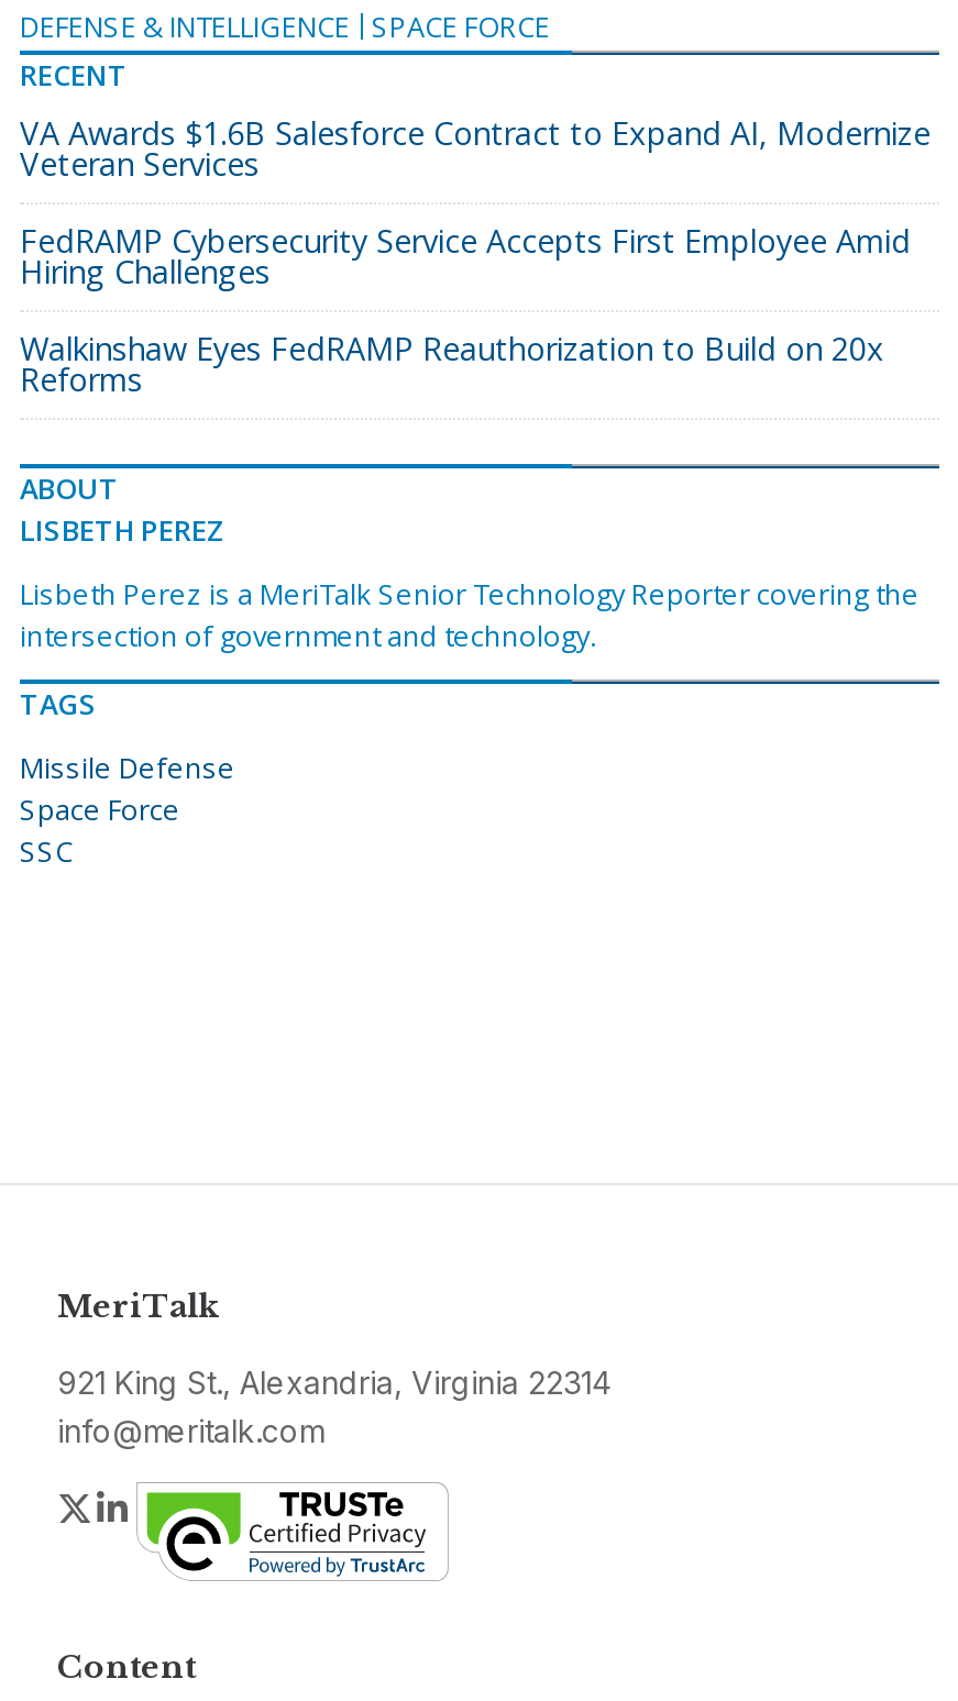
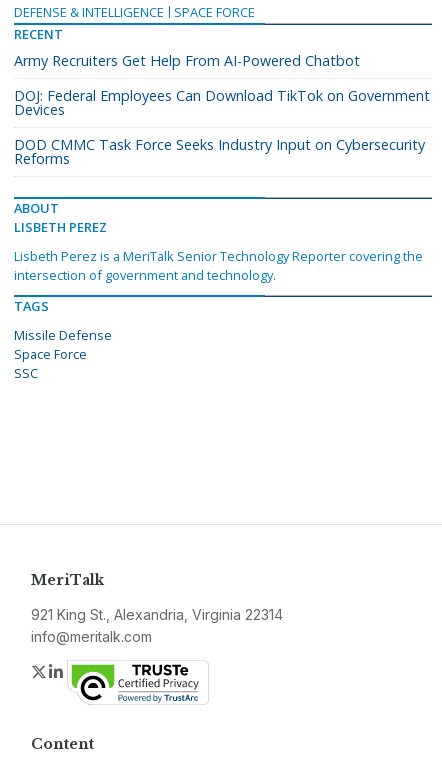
[20,112,931,185] VA Awards $1.6B Salesforce Contract to Expand AI, Modernize | Veteran Services -> [14,51,360,70] Army Recruiters Get Help From AI-Powered Chatbot
[20,220,911,293] FedRAMP Cybersecurity Service Accepts First Employee Amid | Hiring Challenges -> [14,86,430,119] DOJ: Federal Employees Can Download TikTok on Government | Devices
[20,328,884,370] Walkinshaw Eyes FedRAMP Reauthorization to Build on 20x -> [14,135,425,154] DOD CMMC Task Force Seeks Industry Input on Cybersecurity

